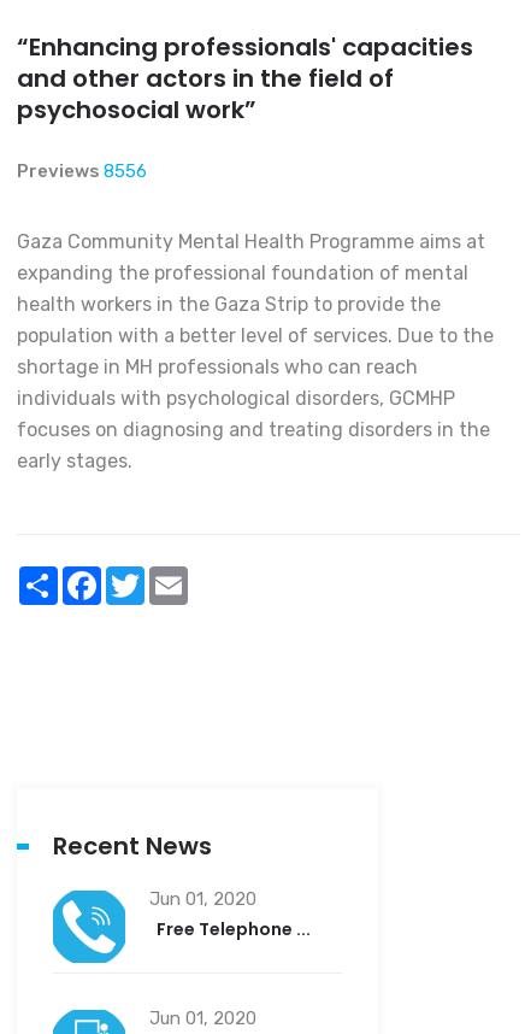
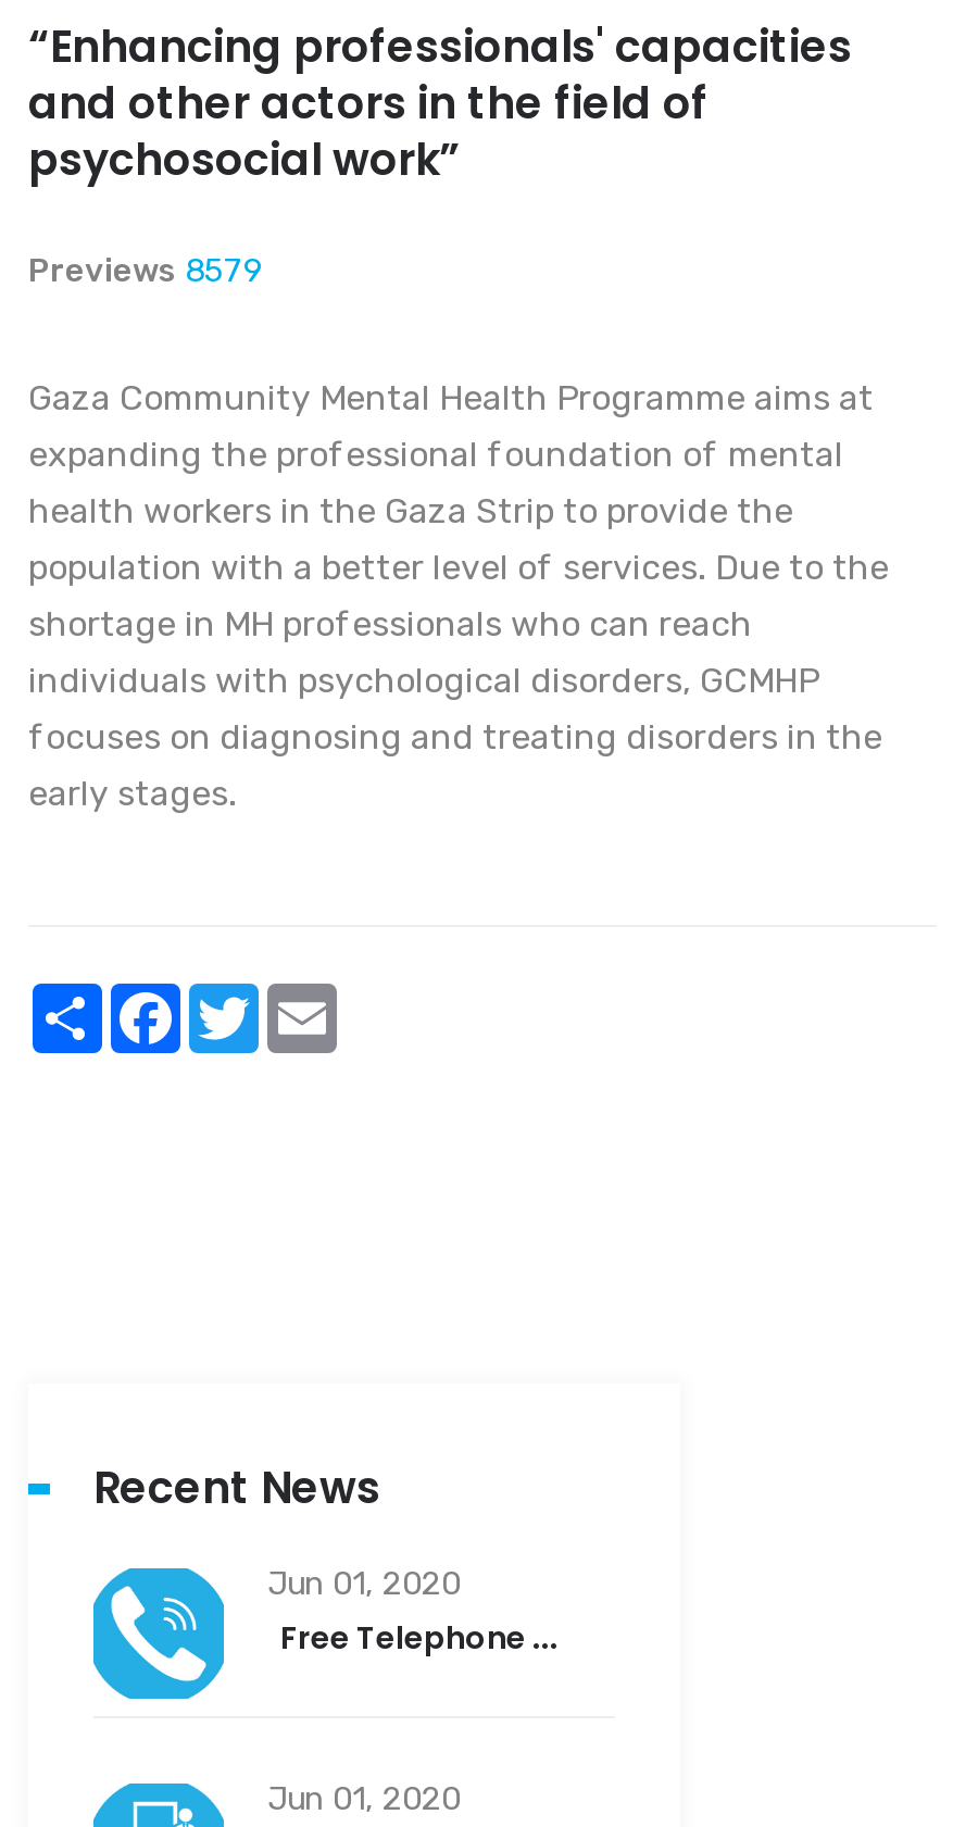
[17,160,147,182] Previews 8556 -> [28,251,263,290] Previews 8579

